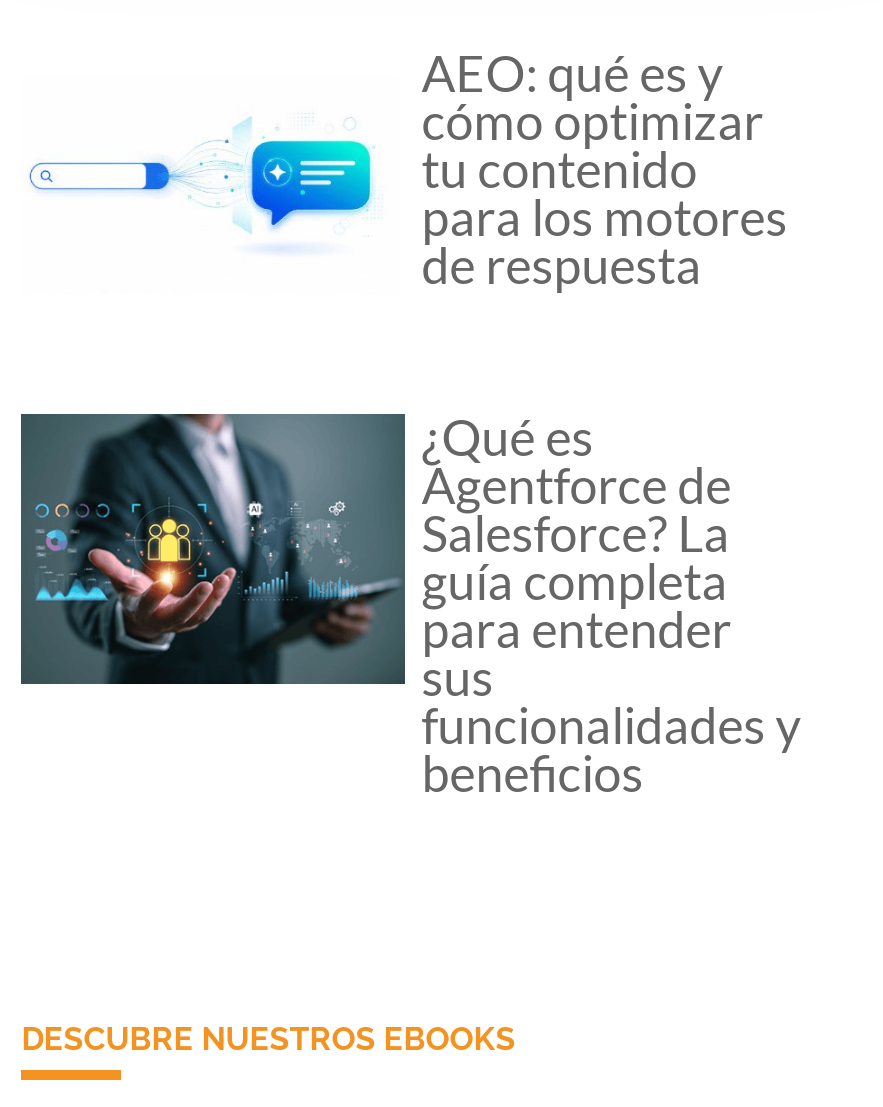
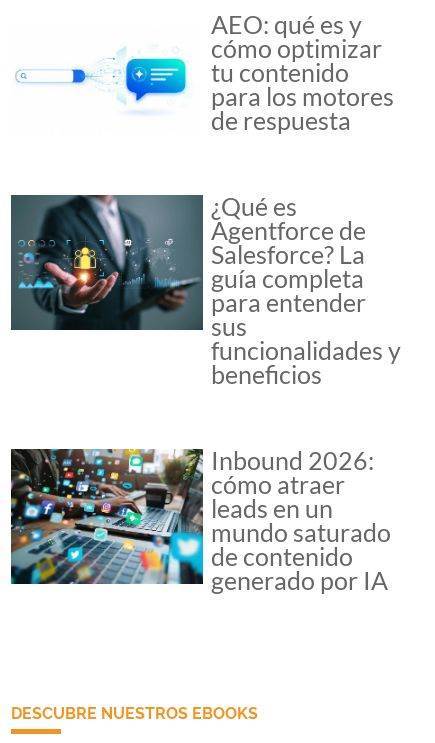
none -> [10,445,393,595] [image] | Inbound 2026: | cómo atraer | leads en un | mundo saturado | de contenido | generado por IA

